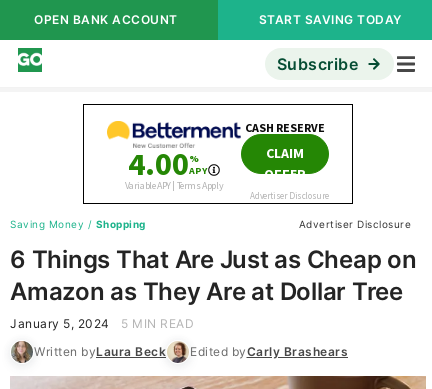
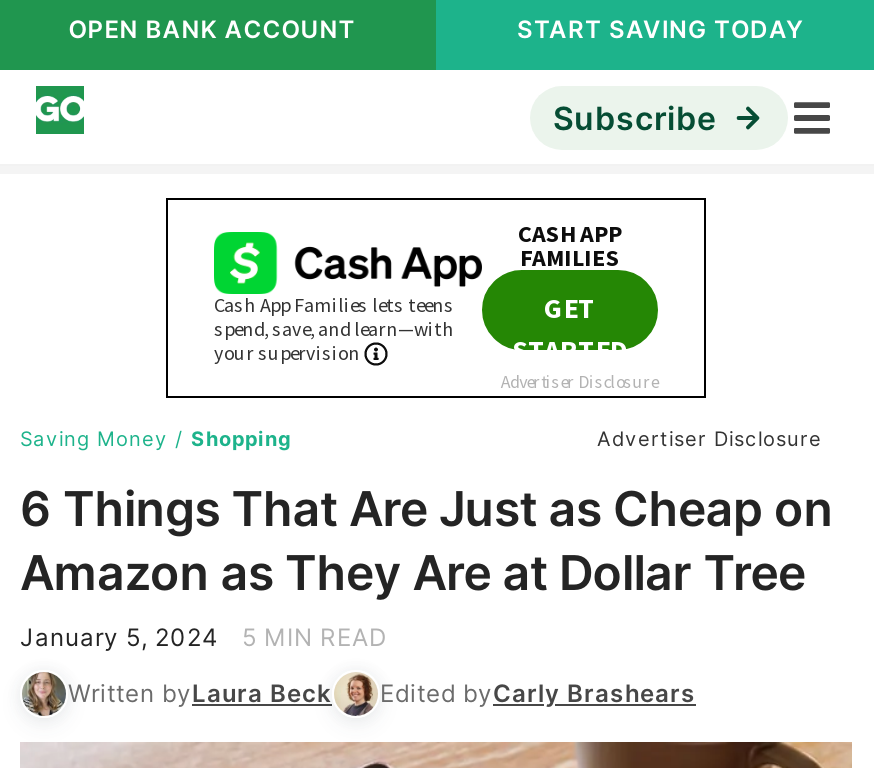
[106,118,329,190] [image] -> [212,224,660,366] [image]

